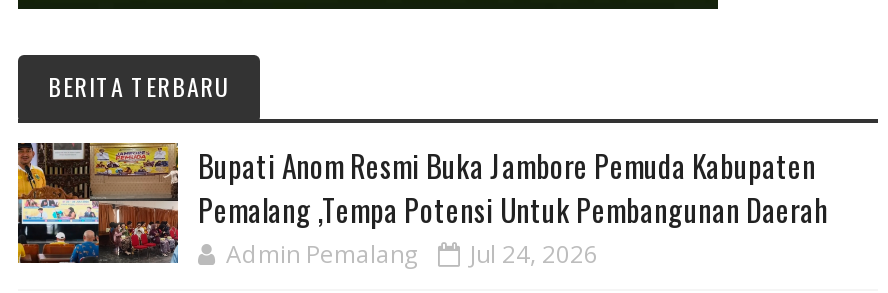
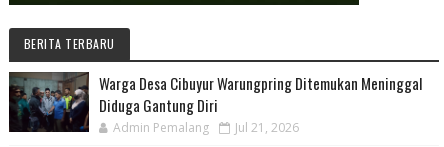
[16,141,828,265] [image] | Bupati Anom Resmi Buka Jambore Pemuda Kabupaten | Pemalang ,Tempa Potensi Untuk Pembangunan Daerah -> [8,71,422,132] [image] | Warga Desa Cibuyur Warungpring Ditemukan Meninggal | Diduga Gantung Diri
[226,237,598,271] Admin Pemalang Jul 24, 2026 -> [113,119,299,136] Admin Pemalang Jul 21, 2026

